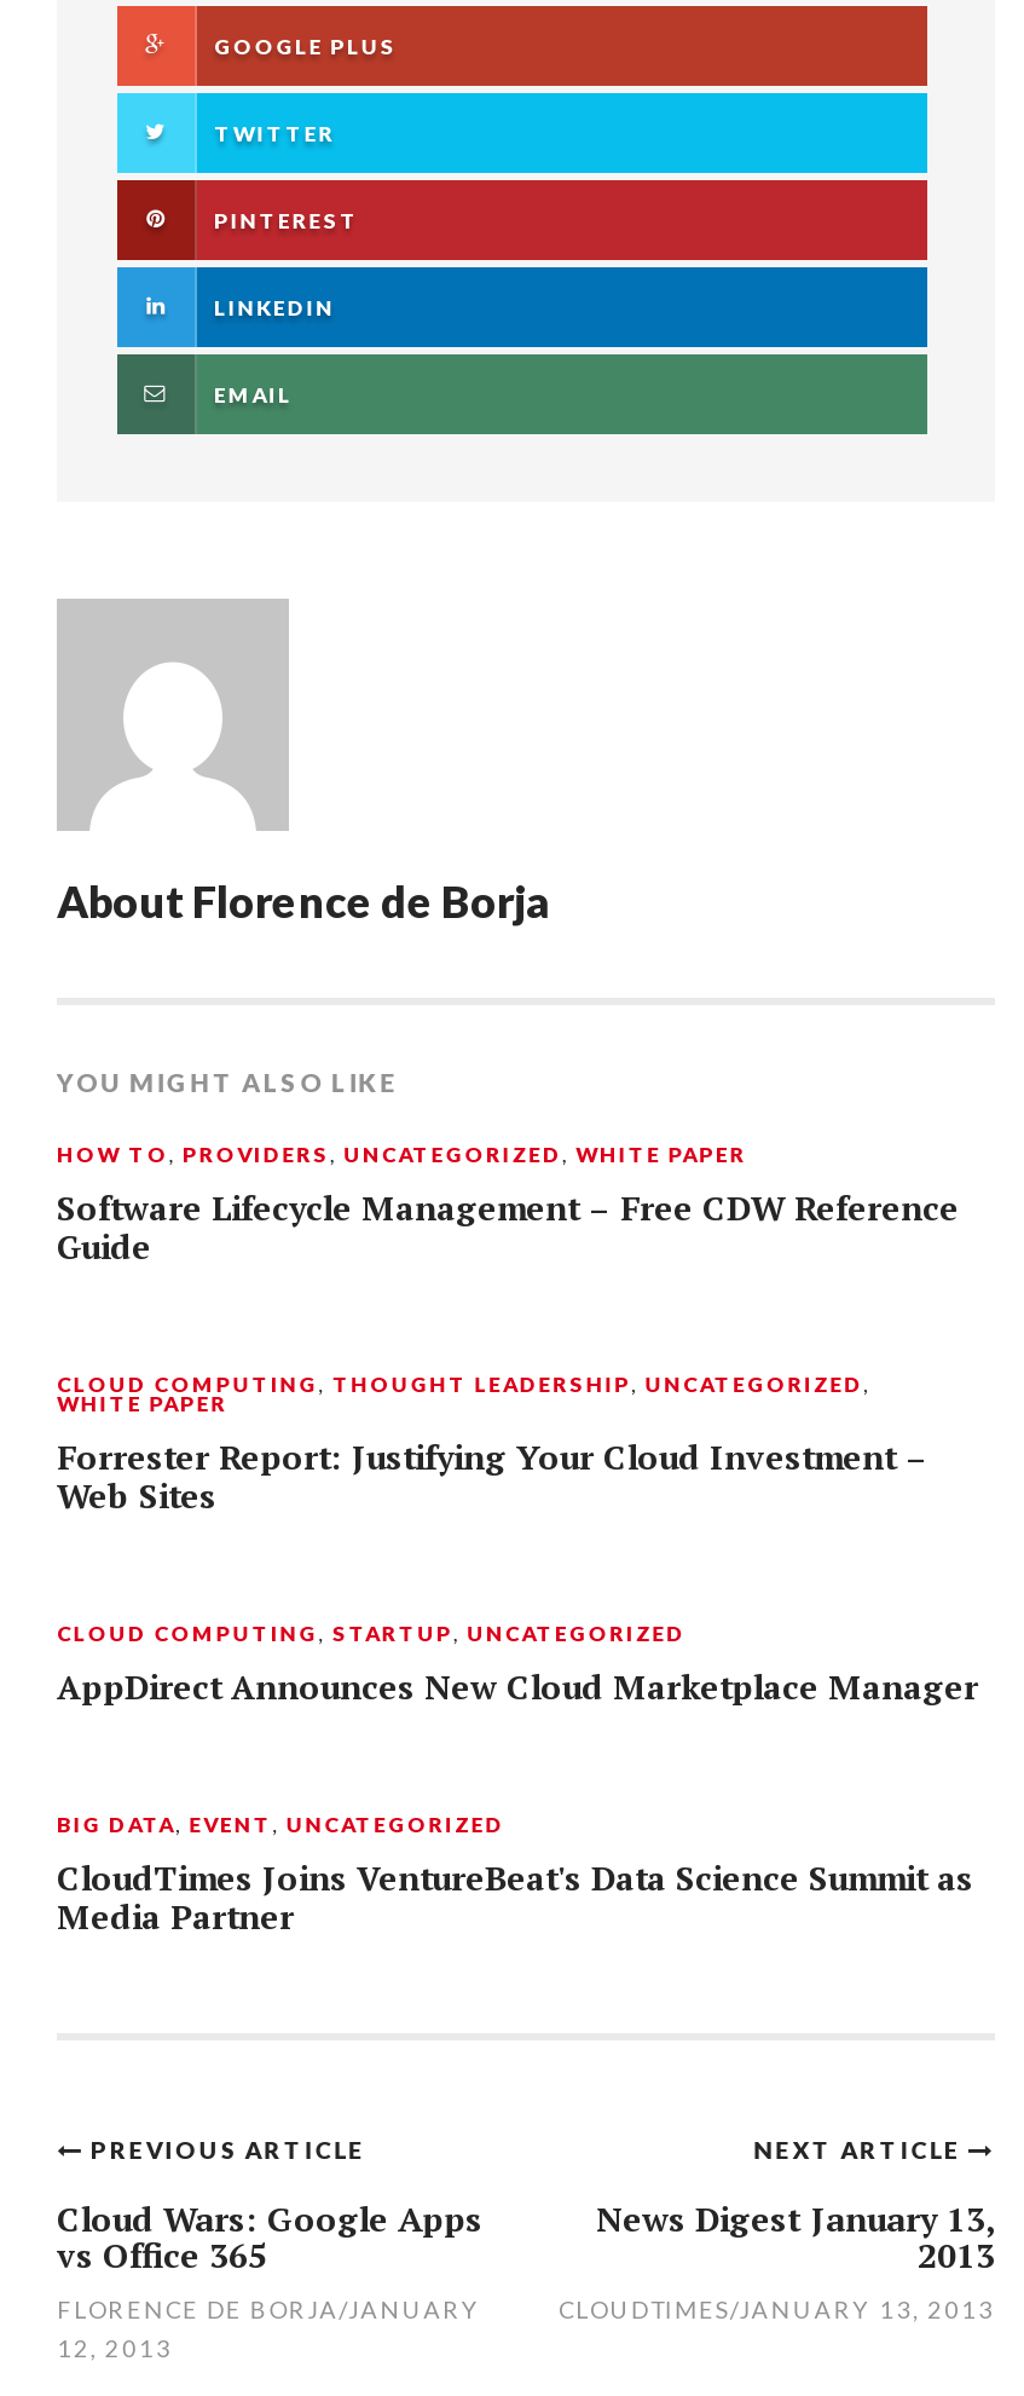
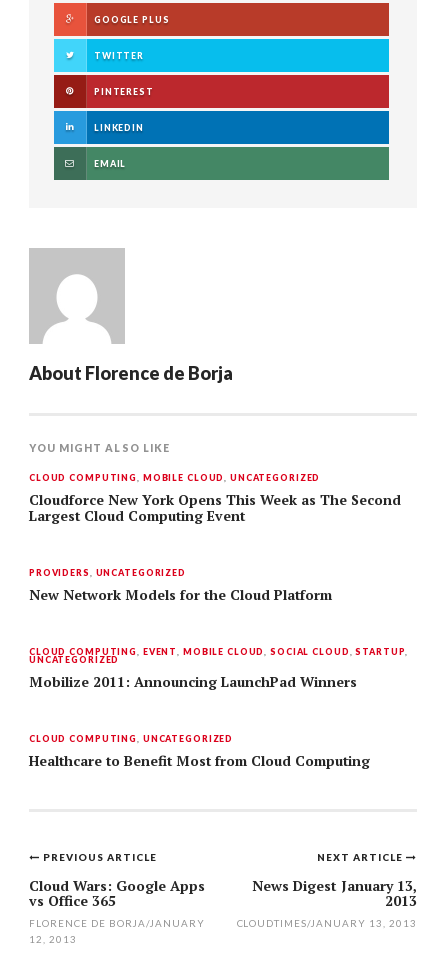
[57,1141,959,1269] HOW TO, PROVIDERS, UNCATEGORIZED, WHITE PAPER | Software Lifecycle Management – Free CDW Reference | Guide -> [29,472,401,525] CLOUD COMPUTING, MOBILE CLOUD, UNCATEGORIZED | Cloudforce New York Opens This Week as The Second | Largest Cloud Computing Event
[57,1370,927,1518] CLOUD COMPUTING, THOUGHT LEADERSHIP, UNCATEGORIZED, | WHITE PAPER | Forrester Report: Justifying Your Cloud Investment – | Web Sites -> [29,567,332,604] PROVIDERS, UNCATEGORIZED | New Network Models for the Cloud Platform
[57,1620,978,1709] CLOUD COMPUTING, STARTUP, UNCATEGORIZED | AppDirect Announces New Cloud Marketplace Manager -> [29,646,408,691] CLOUD COMPUTING, EVENT, MOBILE CLOUD, SOCIAL CLOUD, STARTUP, | UNCATEGORIZED | Mobilize 2011: Announcing LaunchPad Winners
[57,1811,973,1939] BIG DATA, EVENT, UNCATEGORIZED | CloudTimes Joins VentureBeat's Data Science Summit as | Media Partner -> [29,733,370,770] CLOUD COMPUTING, UNCATEGORIZED | Healthcare to Benefit Most from Cloud Computing

